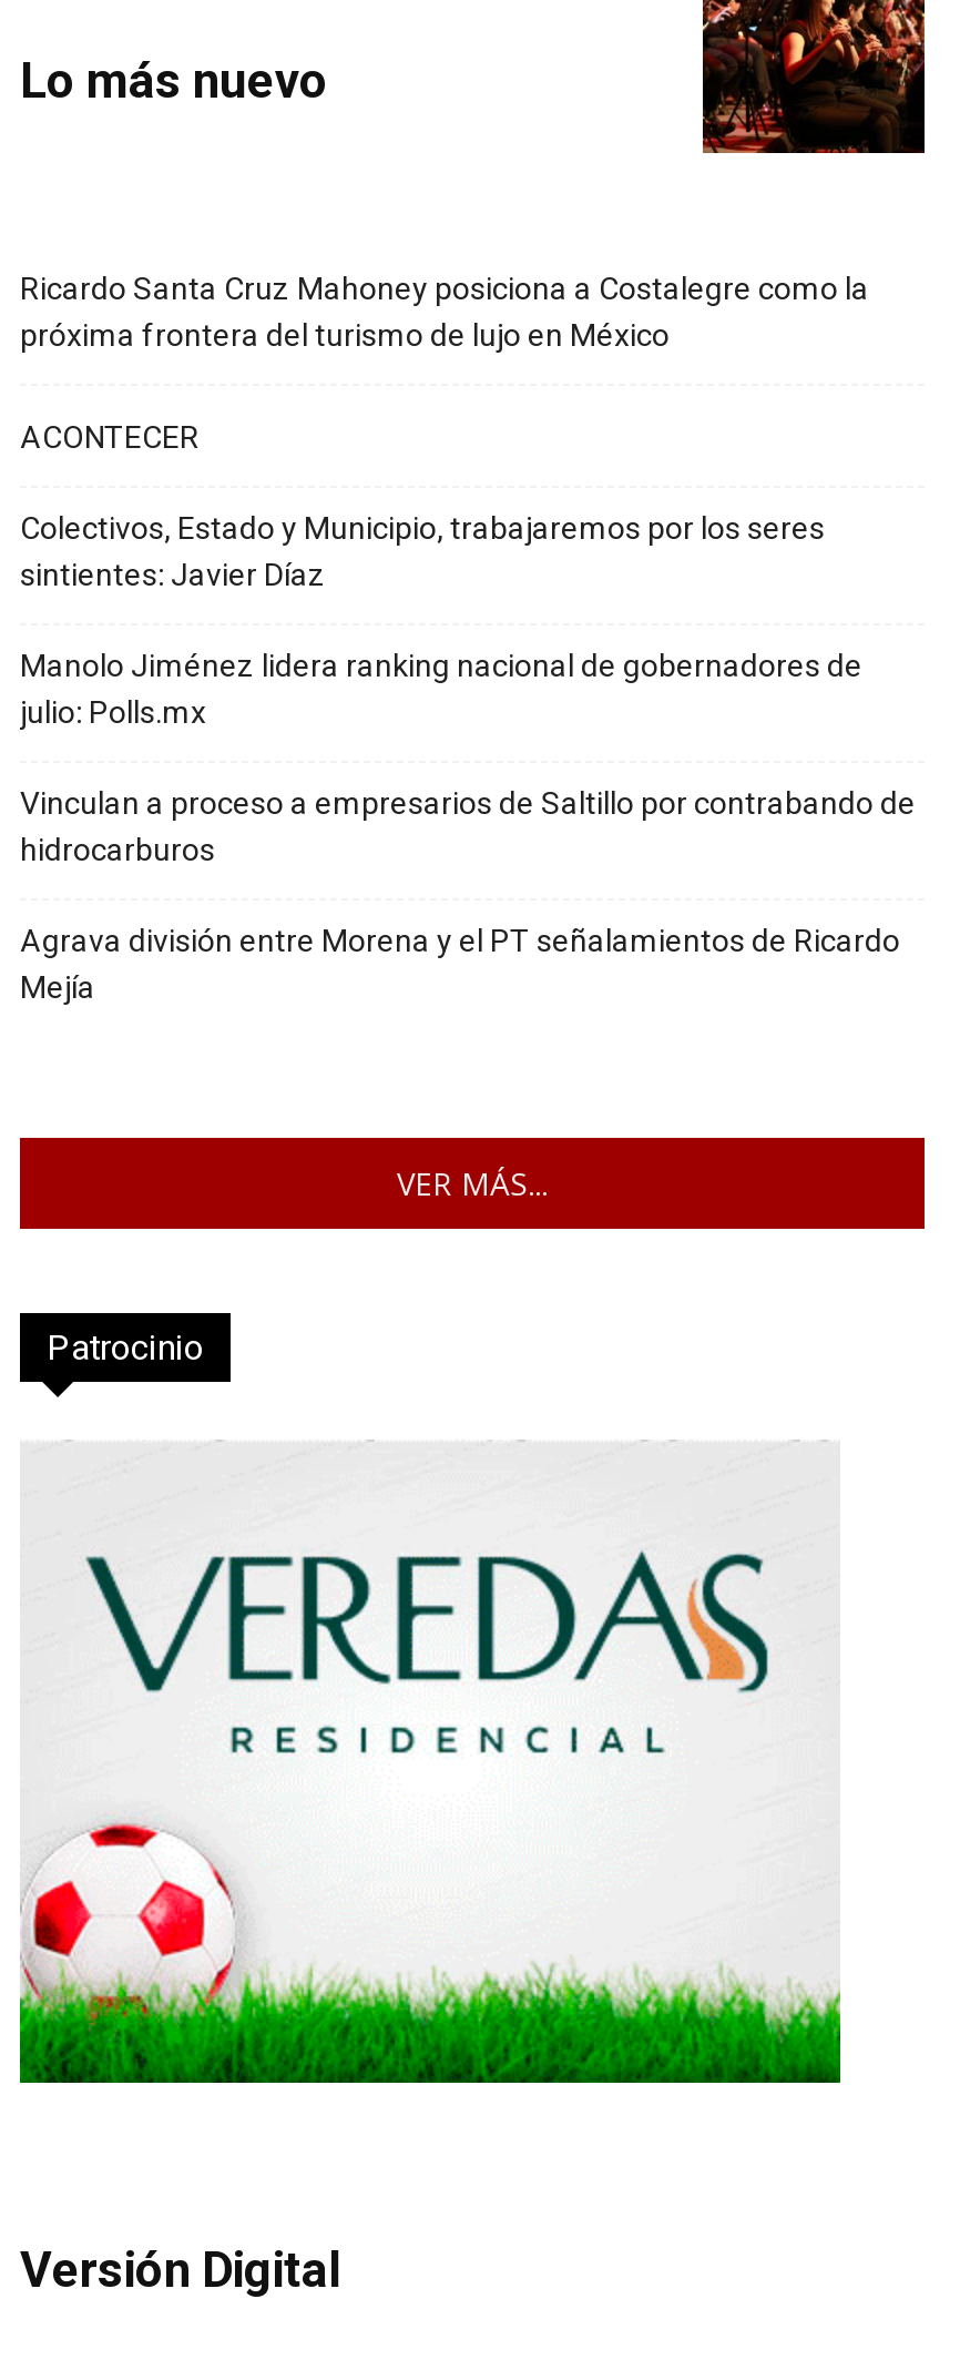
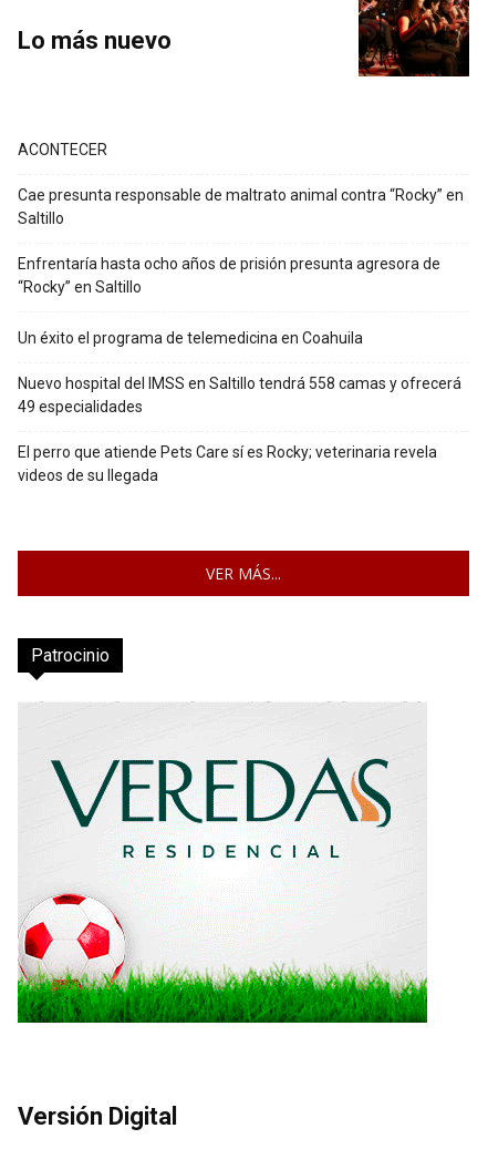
[20,272,869,354] Ricardo Santa Cruz Mahoney posiciona a Costalegre como la | próxima frontera del turismo de lujo en México -> none
moved [20,420,200,456] -> [18,141,107,159]: ACONTECER
[20,511,916,1006] Colectivos, Estado y Municipio, trabajaremos por los seres | sintientes: Javier Díaz | Manolo Jiménez lidera ranking nacional de gobernadores de | julio: Polls.mx | Vinculan a proceso a empresarios de Saltillo por contrabando de | hidrocarburos | Agrava división entre Morena y el PT señalamientos de Ricardo | Mejía -> [18,187,464,485] Cae presunta responsable de maltrato animal contra “Rocky” en | Saltillo | Enfrentaría hasta ocho años de prisión presunta agresora de | “Rocky” en Saltillo | Un éxito el programa de telemedicina en Coahuila | Nuevo hospital del IMSS en Saltillo tendrá 558 camas y ofrecerá | 49 especialidades | El perro que atiende Pets Care sí es Rocky; veterinaria revela | videos de su llegada

